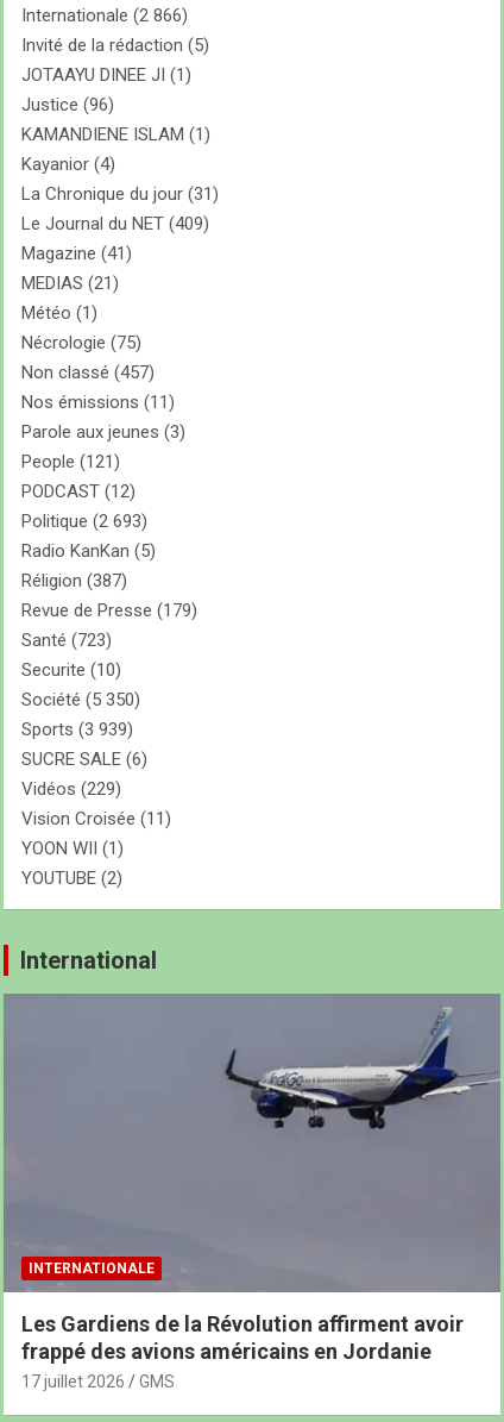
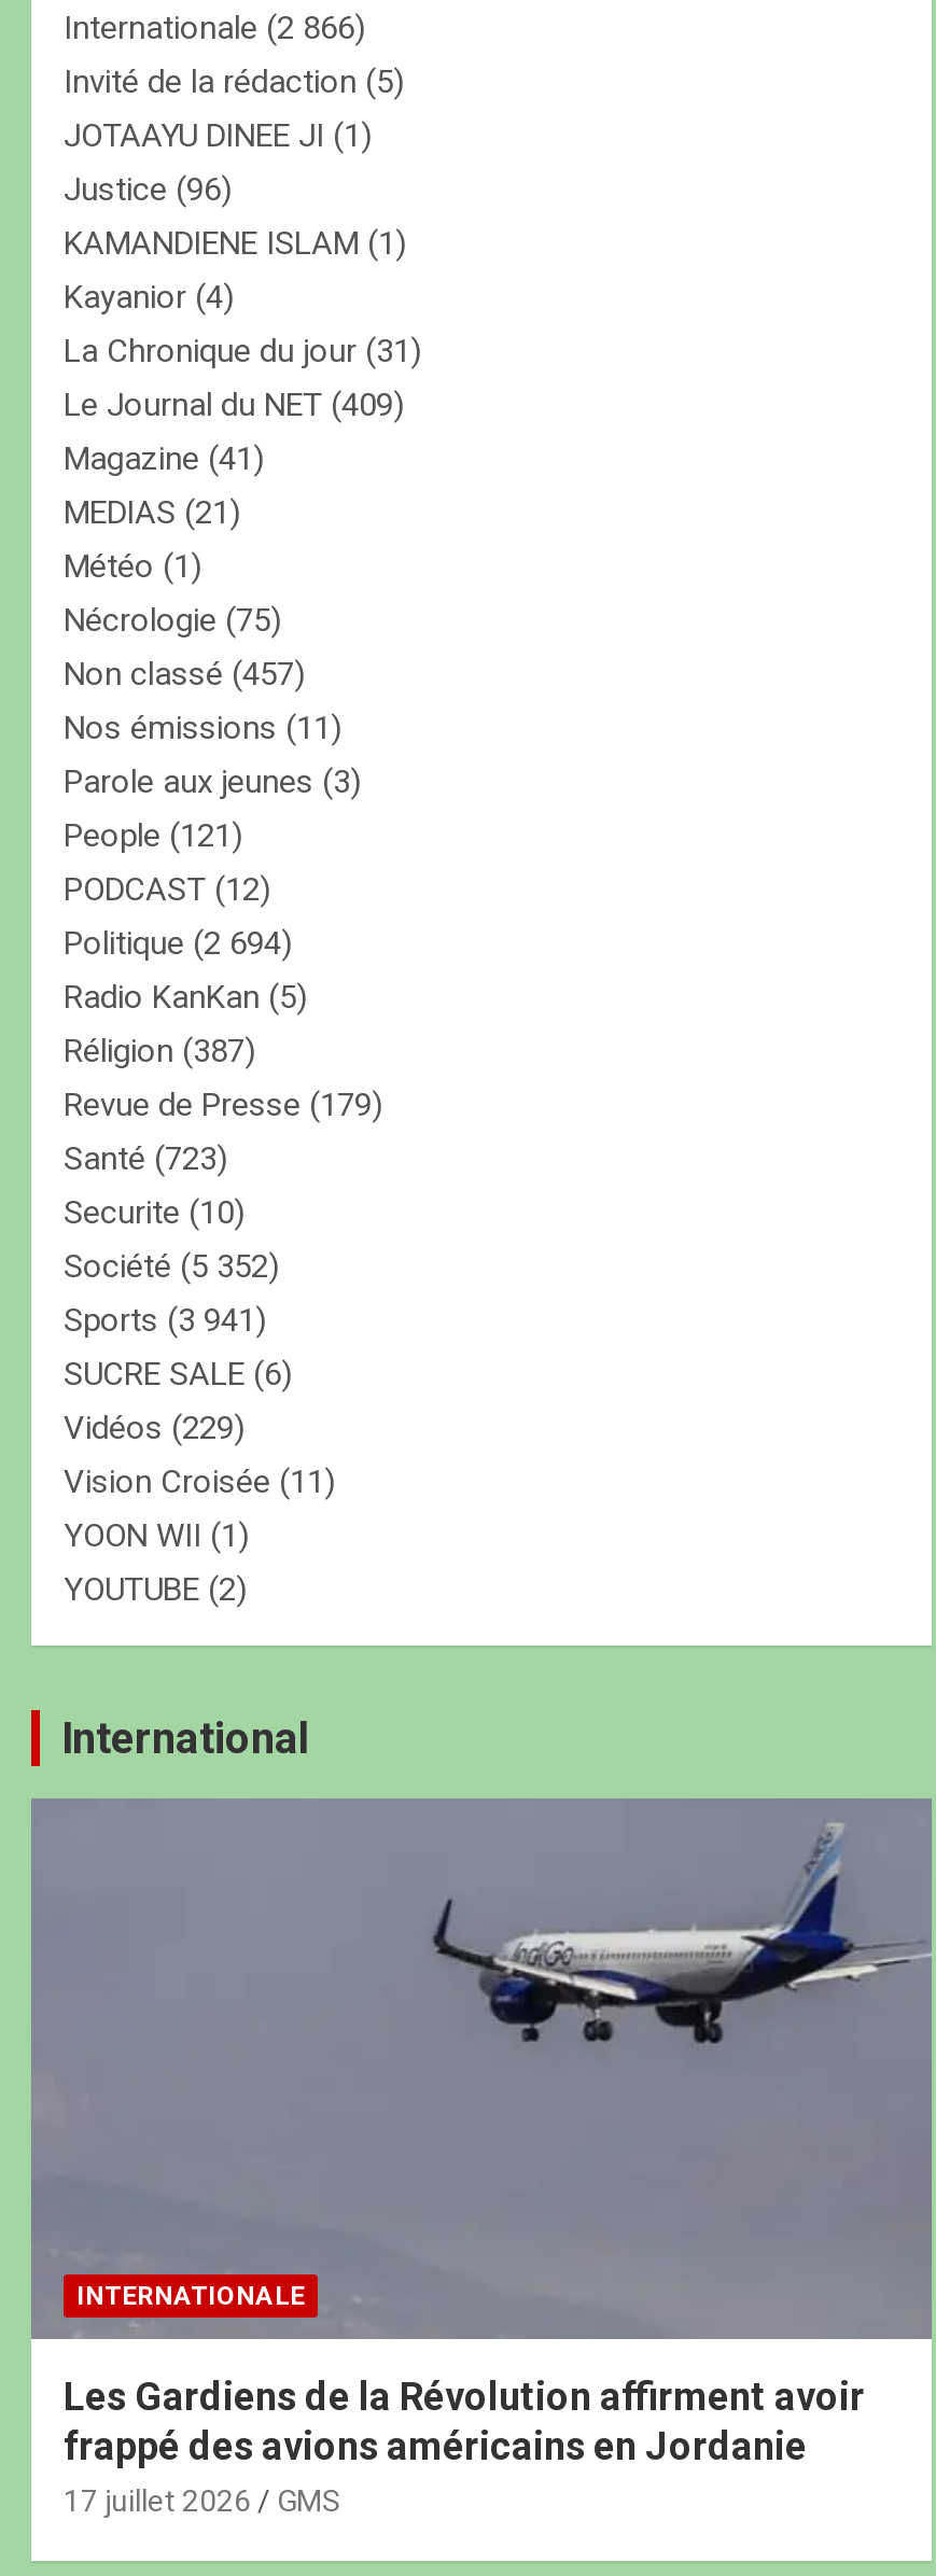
[21,511,147,532] Politique (2 693) -> [64,924,292,963] Politique (2 694)
[21,689,140,711] Société (5 350) -> [64,1247,279,1286] Société (5 352)
[21,719,133,740] Sports (3 939) -> [64,1301,266,1340] Sports (3 941)

